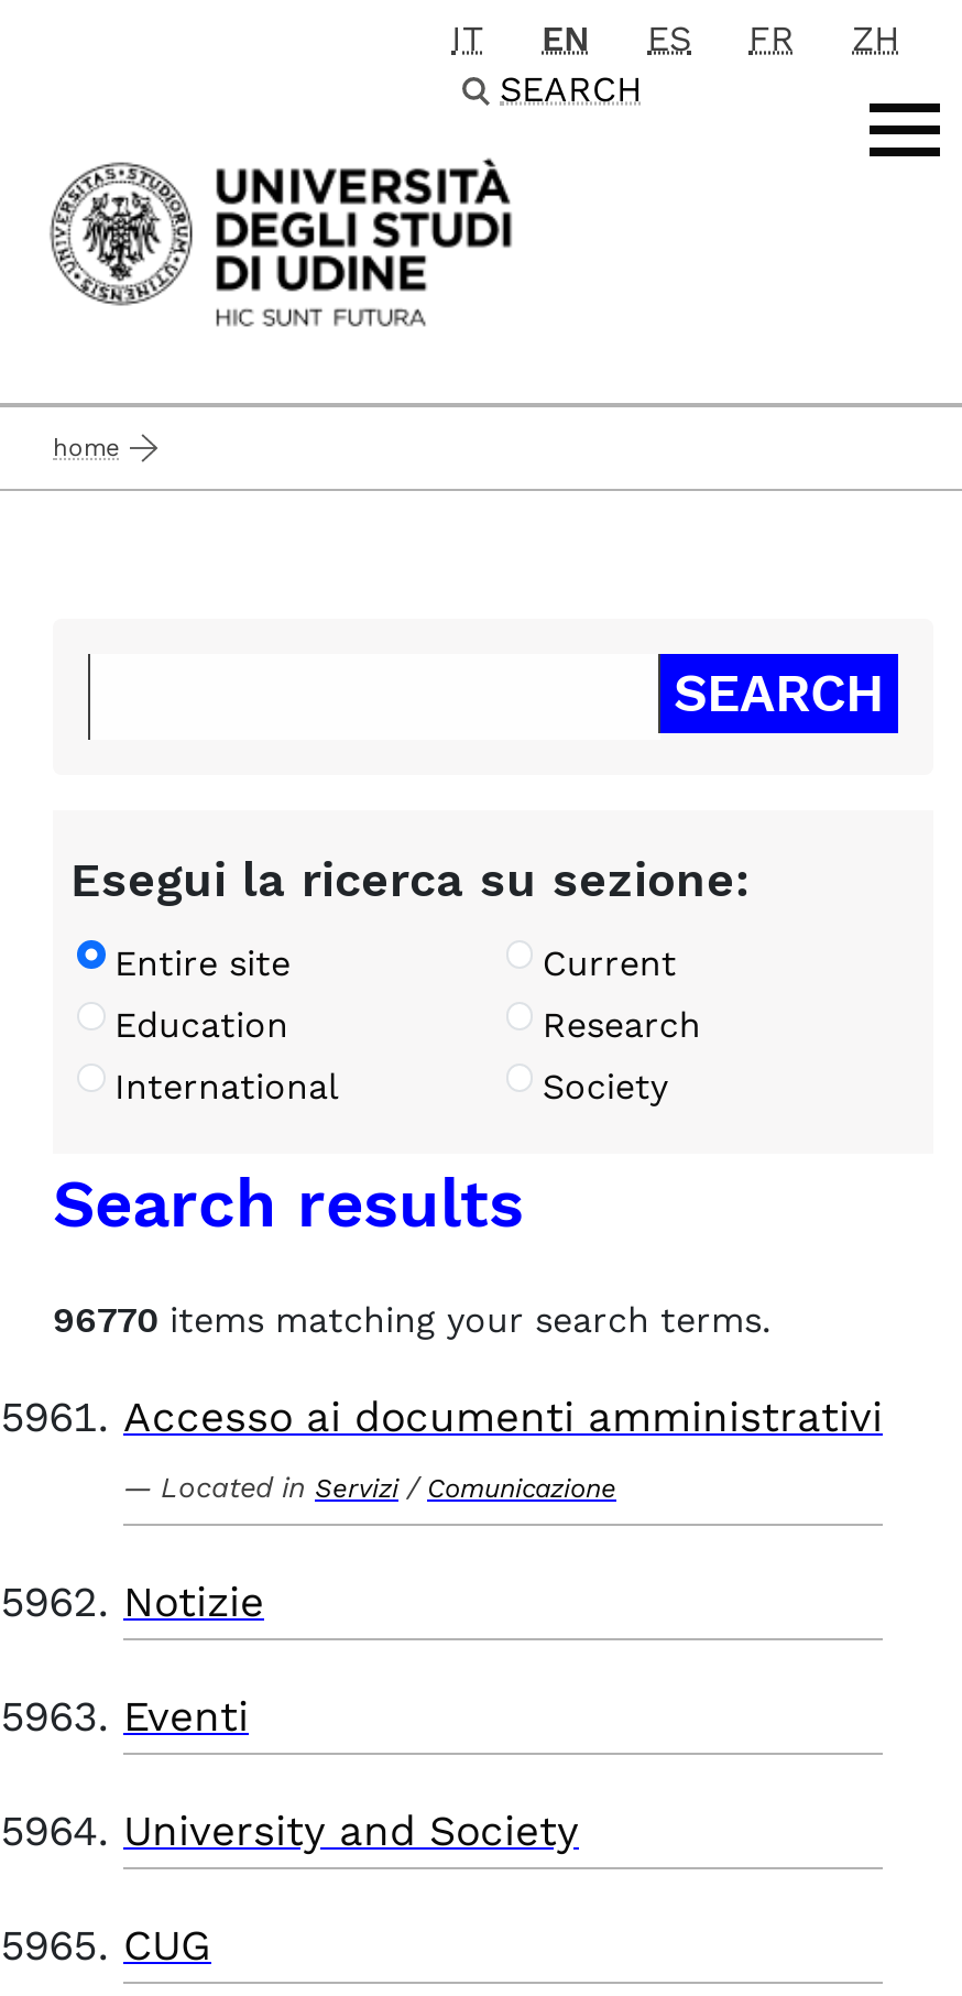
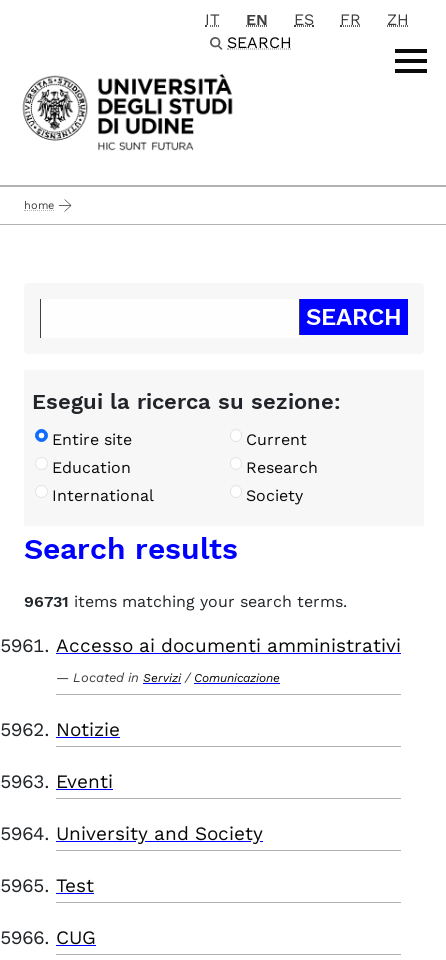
[53,1299,770,1341] 96770 items matching your search terms. -> [24,592,347,611] 96731 items matching your search terms.
none -> [56,874,94,897] Test

